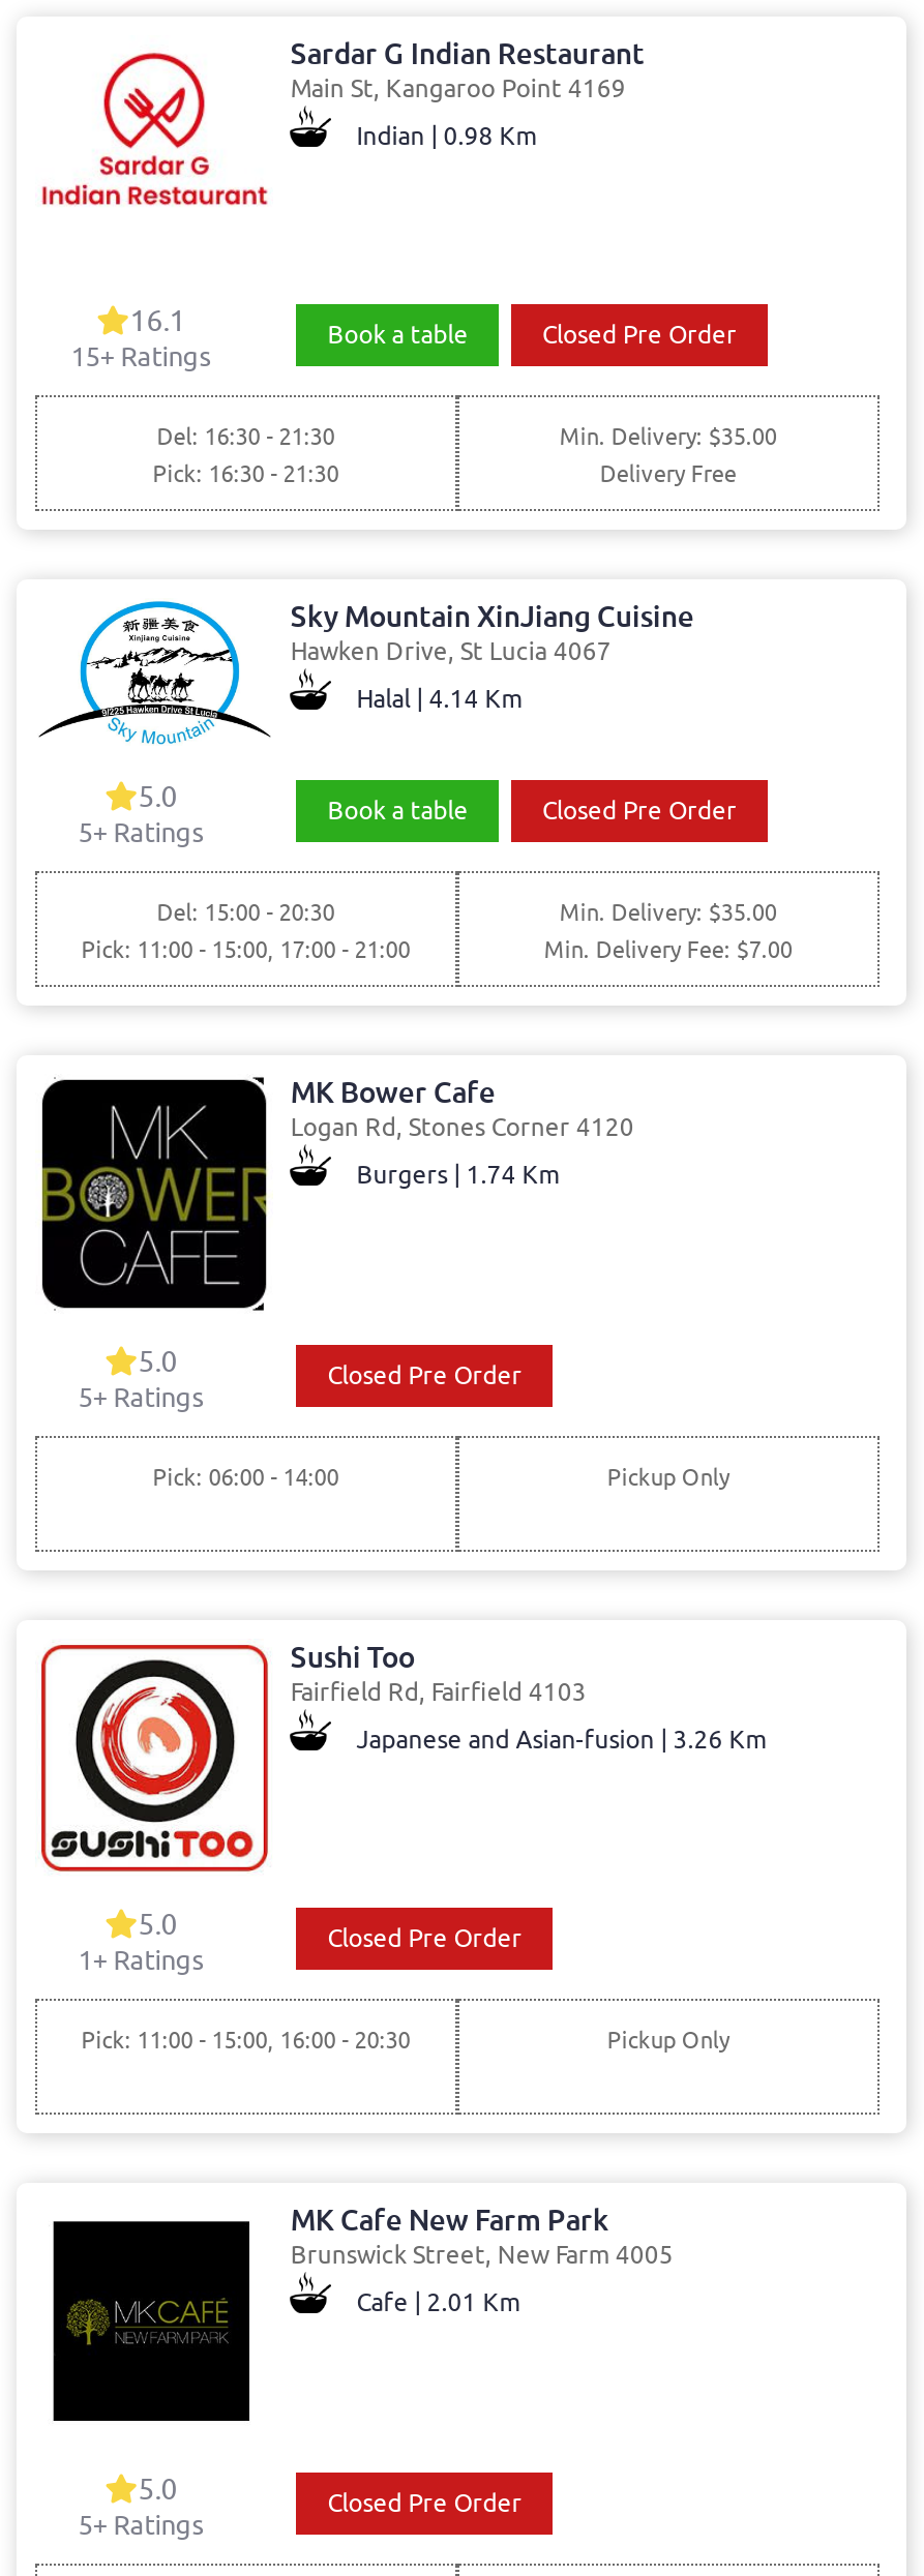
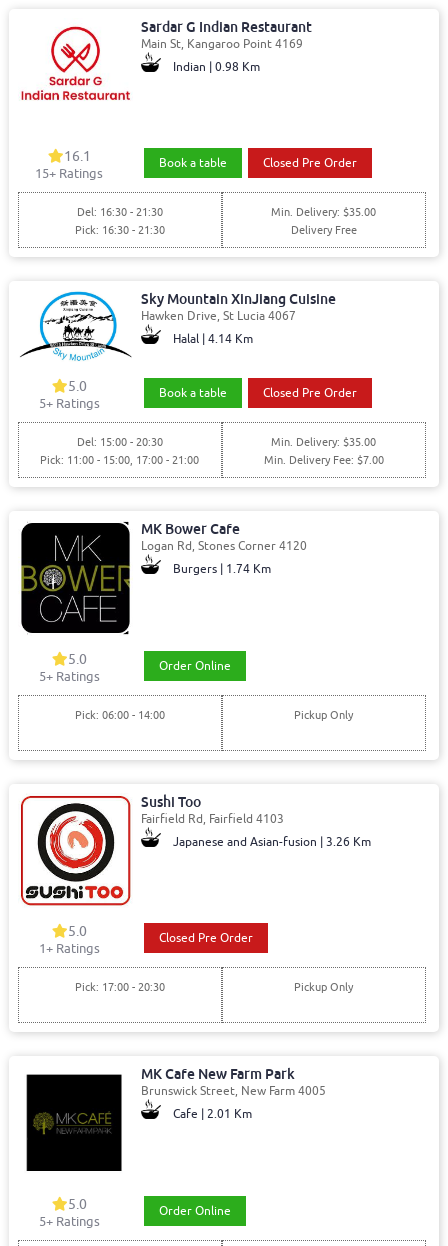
[328,1359,522,1392] Closed Pre Order -> [159,658,231,674] Order Online
[81,2026,410,2055] Pick: 11:00 - 15:00, 16:00 - 20:30 -> [75,980,165,994] Pick: 17:00 - 20:30
[328,2486,522,2519] Closed Pre Order -> [159,1203,231,1219] Order Online

